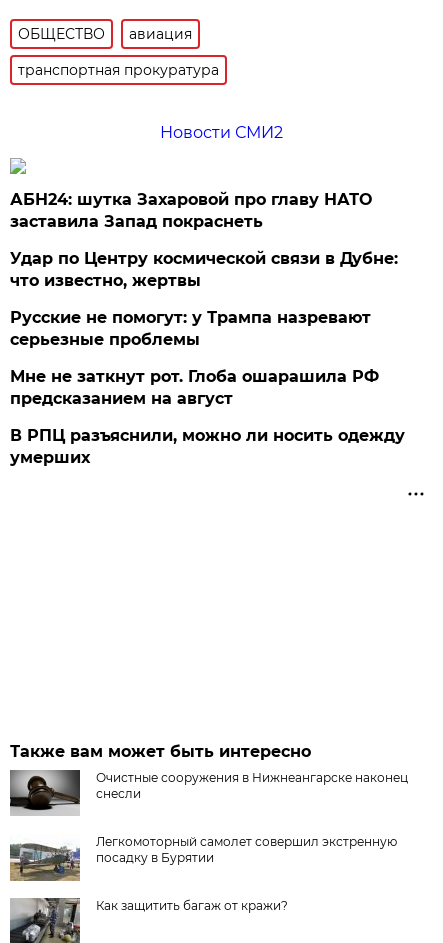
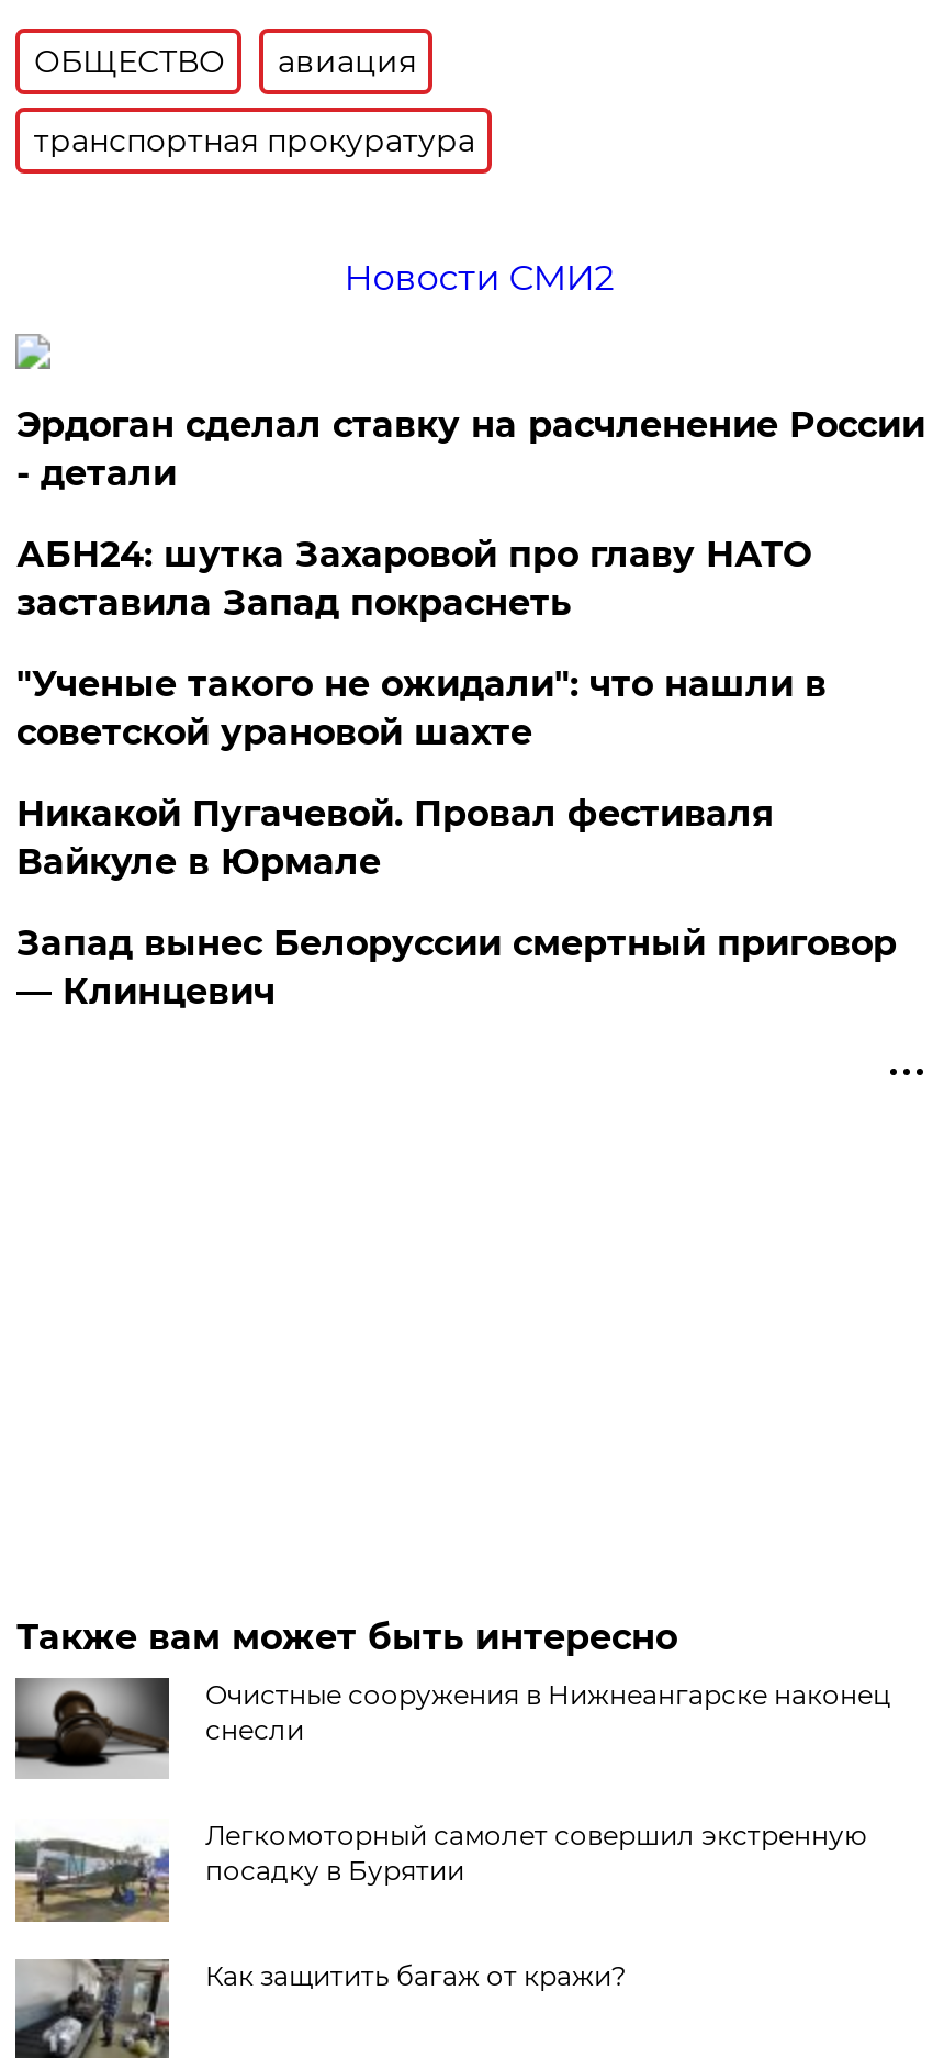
none -> [16,404,925,494] Эрдоган сделал ставку на расчленение России | - детали
moved [10,190,372,231] -> [16,534,811,624]: АБН24: шутка Захаровой про главу НАТО | заставила Запад покраснеть
[10,249,405,467] Удар по Центру космической связи в Дубне: | что известно, жертвы | Русские не помогут: у Трампа назревают | серьезные проблемы | Мне не заткнут рот. Глоба ошарашила РФ | предсказанием на август | В РПЦ разъяснили, можно ли носить одежду | умерших -> [16,663,897,1013] "Ученые такого не ожидали": что нашли в | советской урановой шахте | Никакой Пугачевой. Провал фестиваля | Вайкуле в Юрмале | Запад вынес Белоруссии смертный приговор | — Клинцевич

